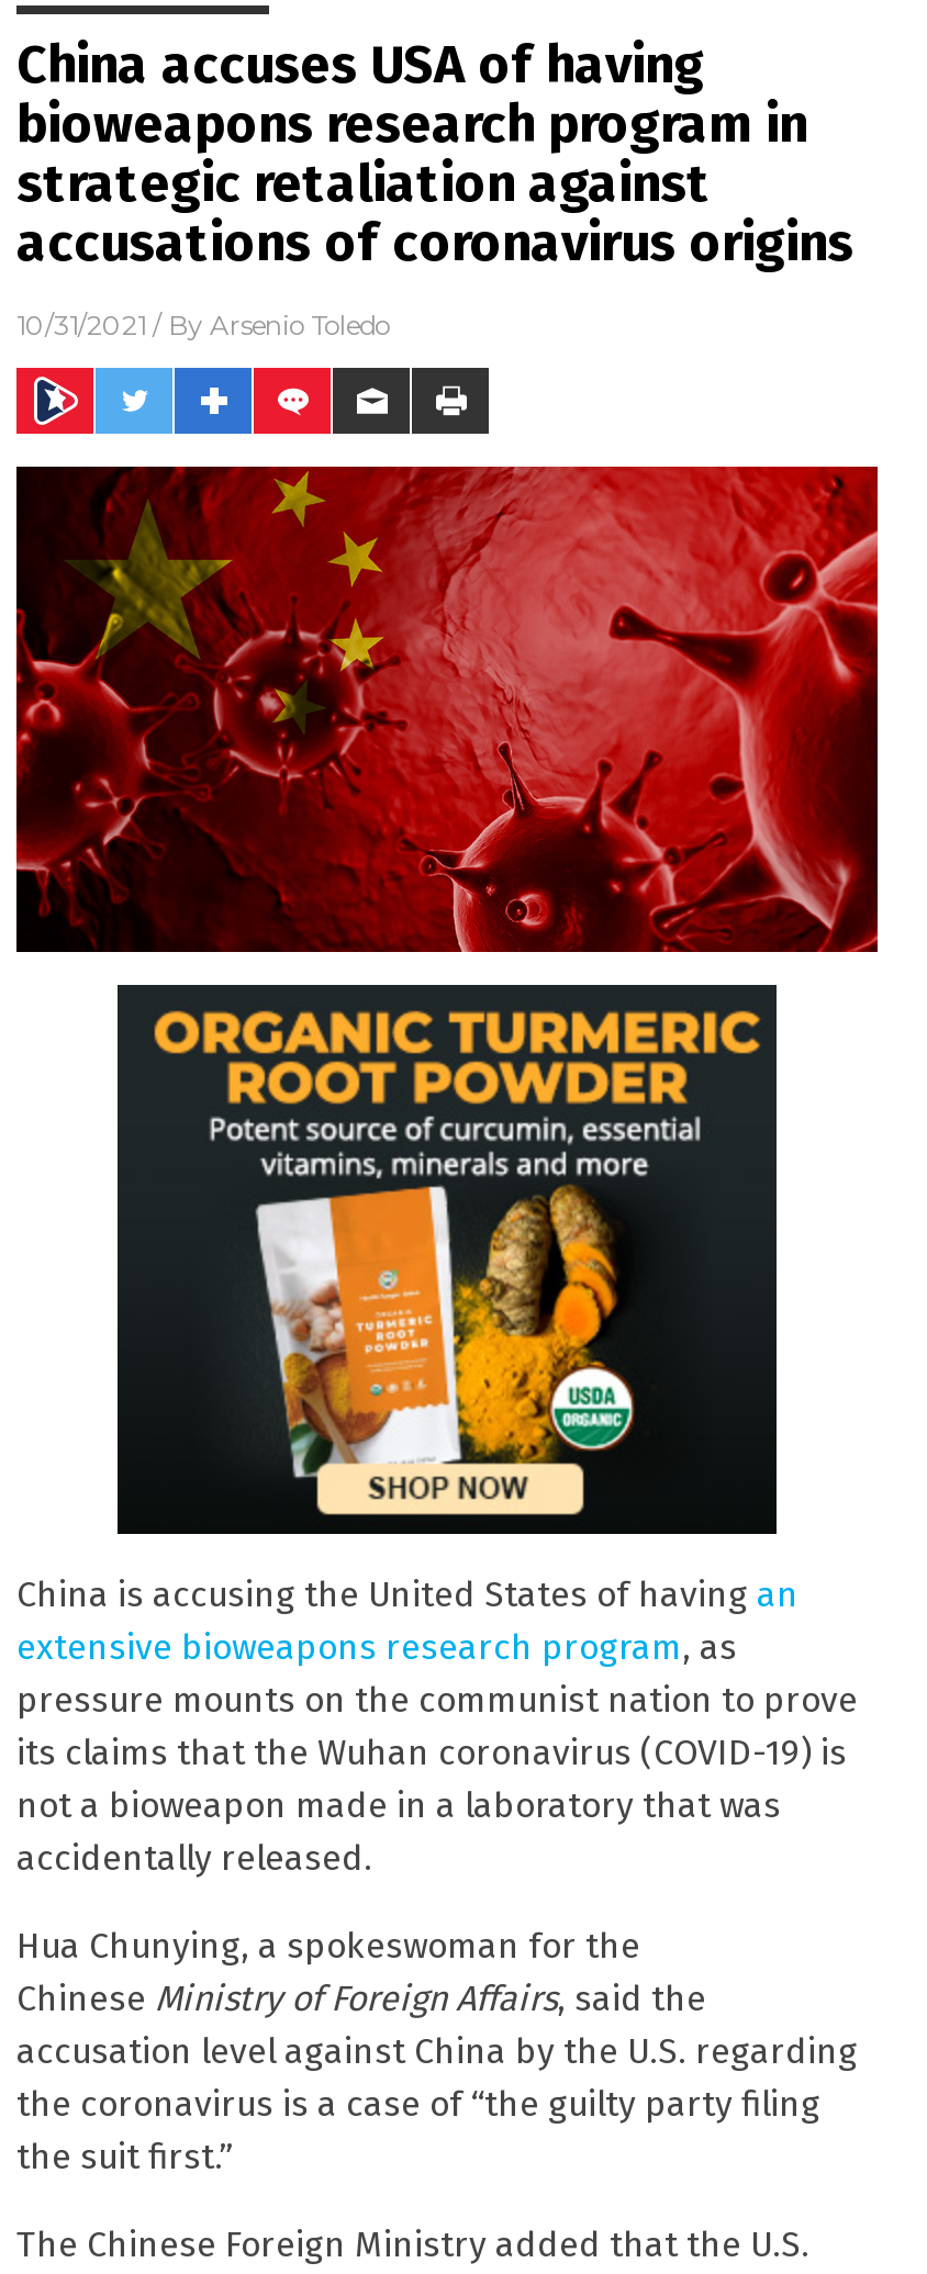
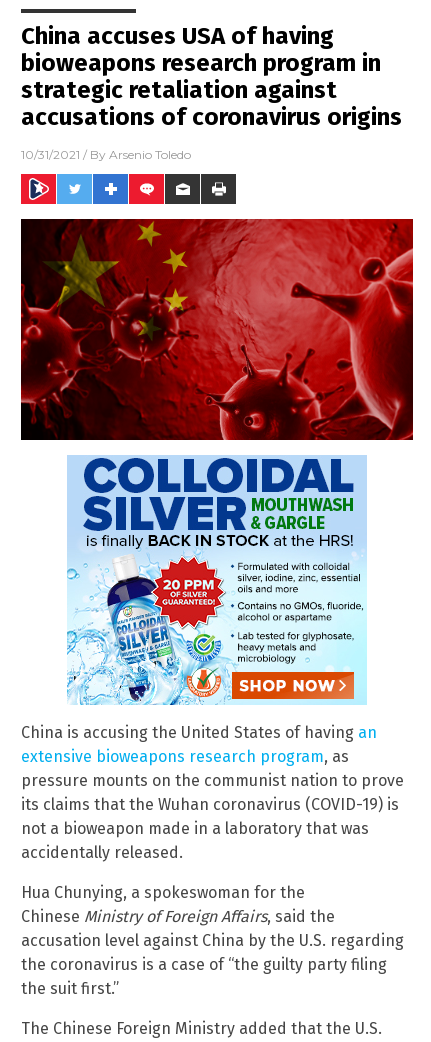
[115,983,779,1536] [image] -> [66,455,367,706] [image]

